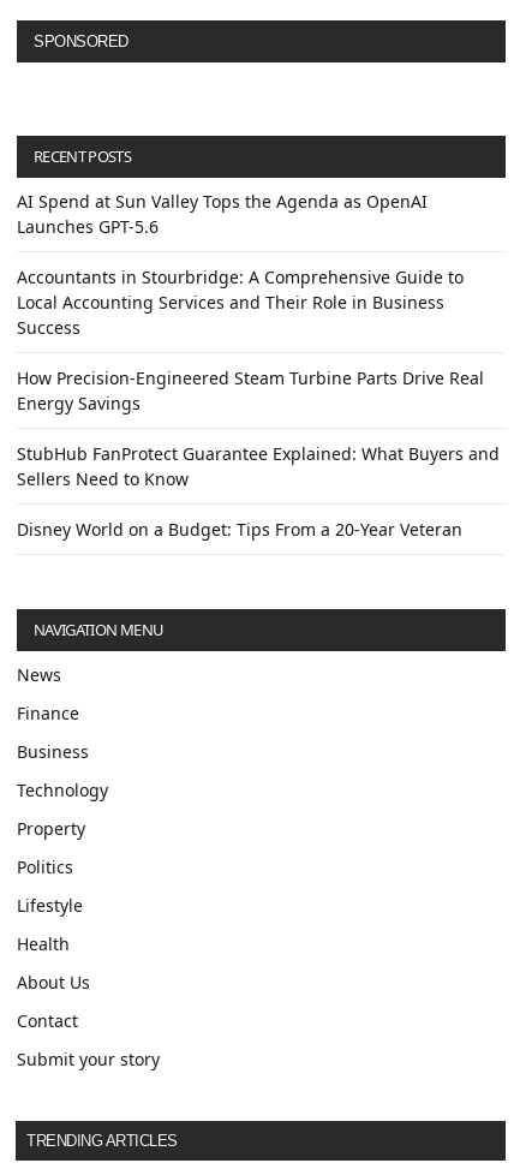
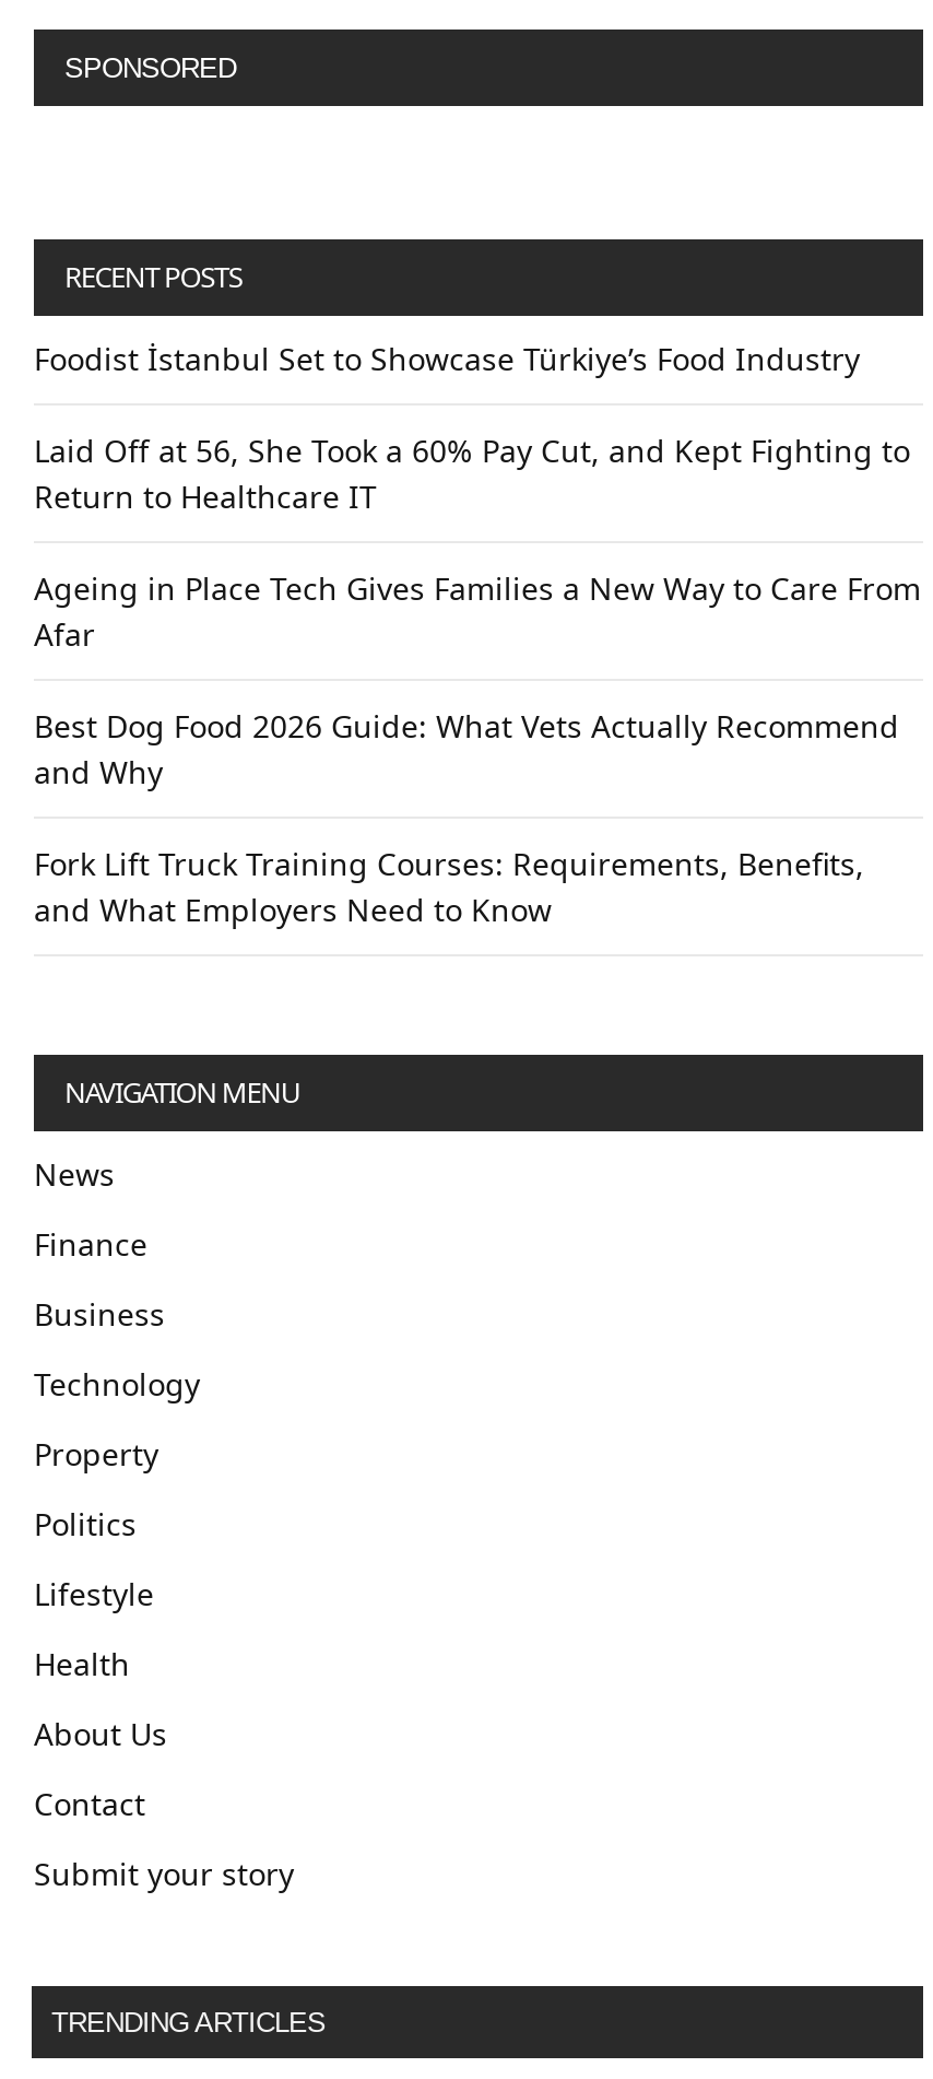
[17,190,428,238] AI Spend at Sun Valley Tops the Agenda as OpenAI | Launches GPT-5.6 -> [34,338,860,379] Foodist İstanbul Set to Showcase Türkiye’s Food Industry
[17,265,464,339] Accountants in Stourbridge: A Comprehensive Guide to | Local Accounting Services and Their Role in Business | Success -> [34,429,910,517] Laid Off at 56, She Took a 60% Pay Cut, and Kept Fighting to | Return to Healthcare IT
[17,366,484,414] How Precision-Engineered Steam Turbine Parts Drive Real | Energy Savings -> [34,567,921,655] Ageing in Place Tech Gives Families a New Way to Care From | Afar
[17,442,500,490] StubHub FanProtect Guarantee Explained: What Buyers and | Sellers Need to Know -> [34,705,899,792] Best Dog Food 2026 Guide: What Vets Actually Recommend | and Why
[17,518,462,541] Disney World on a Budget: Tips From a 20-Year Veteran -> [34,843,864,930] Fork Lift Truck Training Courses: Requirements, Benefits, | and What Employers Need to Know

